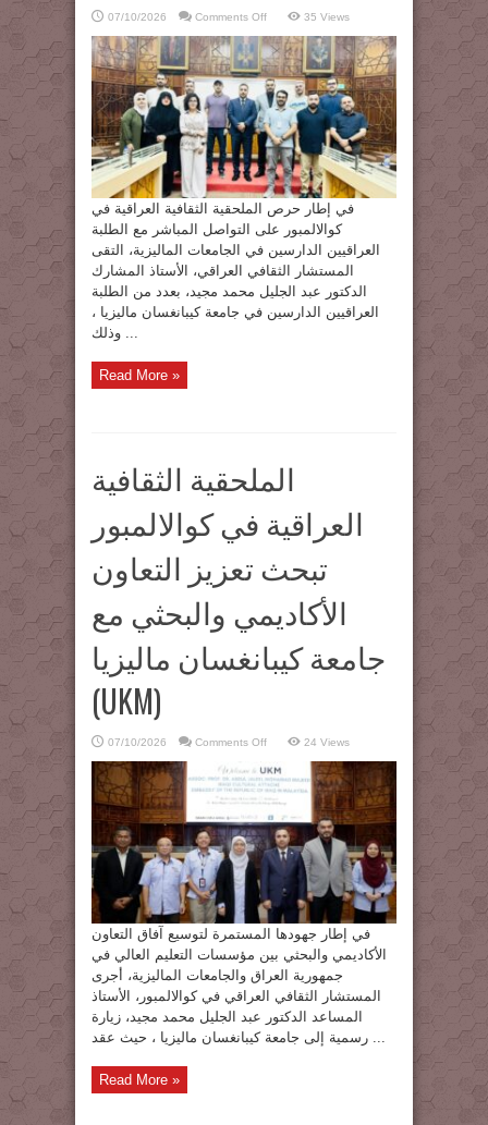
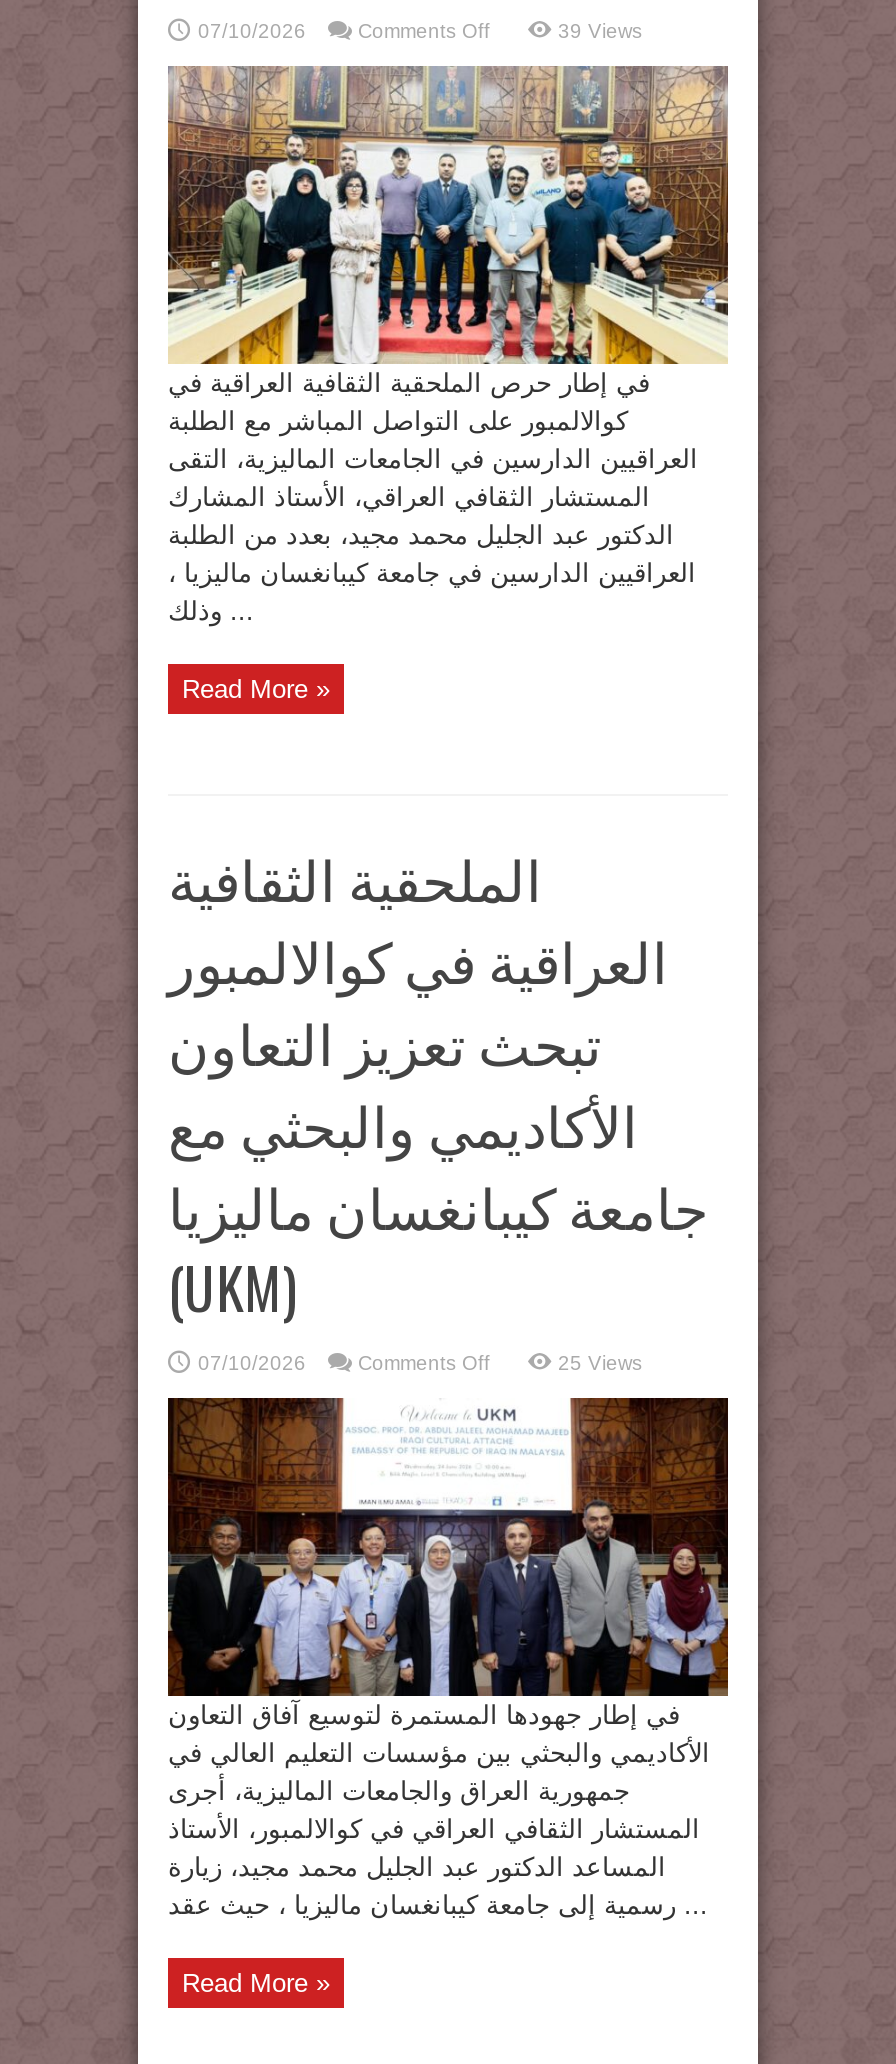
[304,11,350,23] 35 Views -> [558,20,642,42] 39 Views
[304,736,350,748] 24 Views -> [558,1352,642,1374] 25 Views

